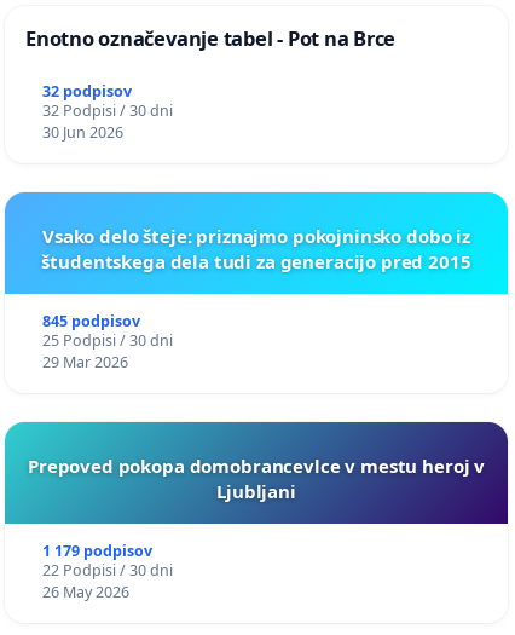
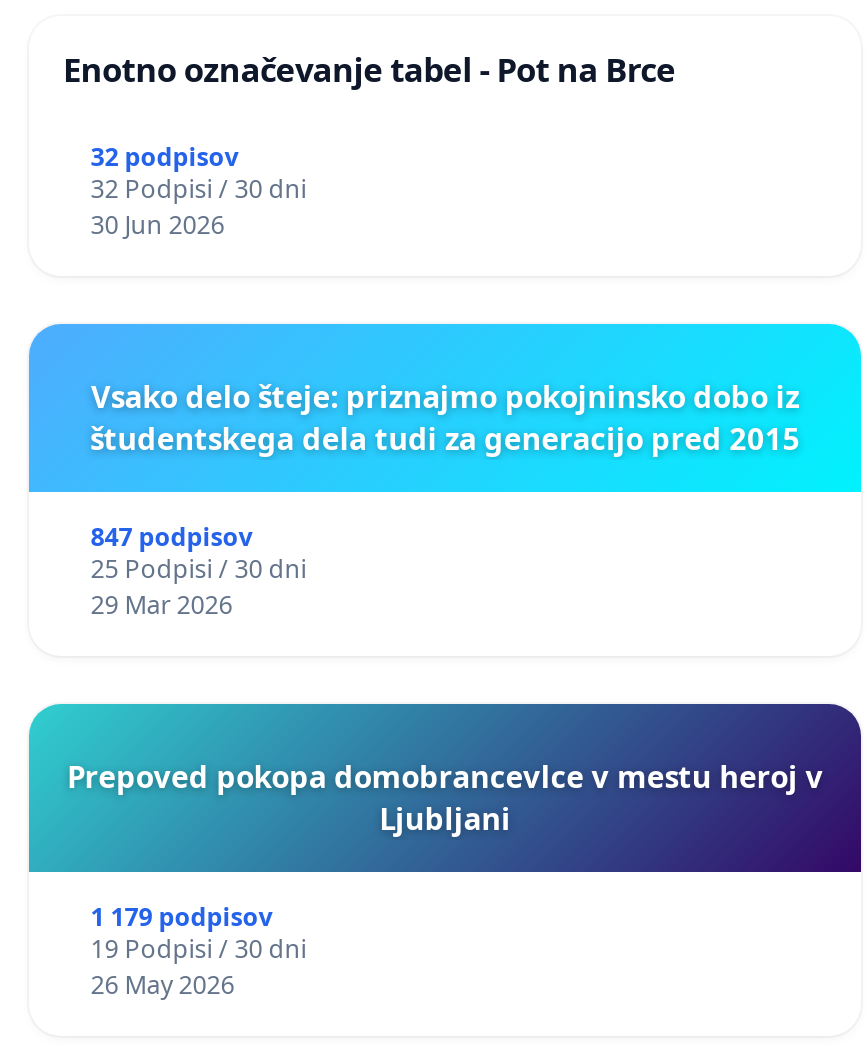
[42,311,140,331] 845 podpisov -> [91,520,253,554] 847 podpisov
[42,560,173,580] 22 Podpisi / 30 dni -> [91,932,307,966] 19 Podpisi / 30 dni

